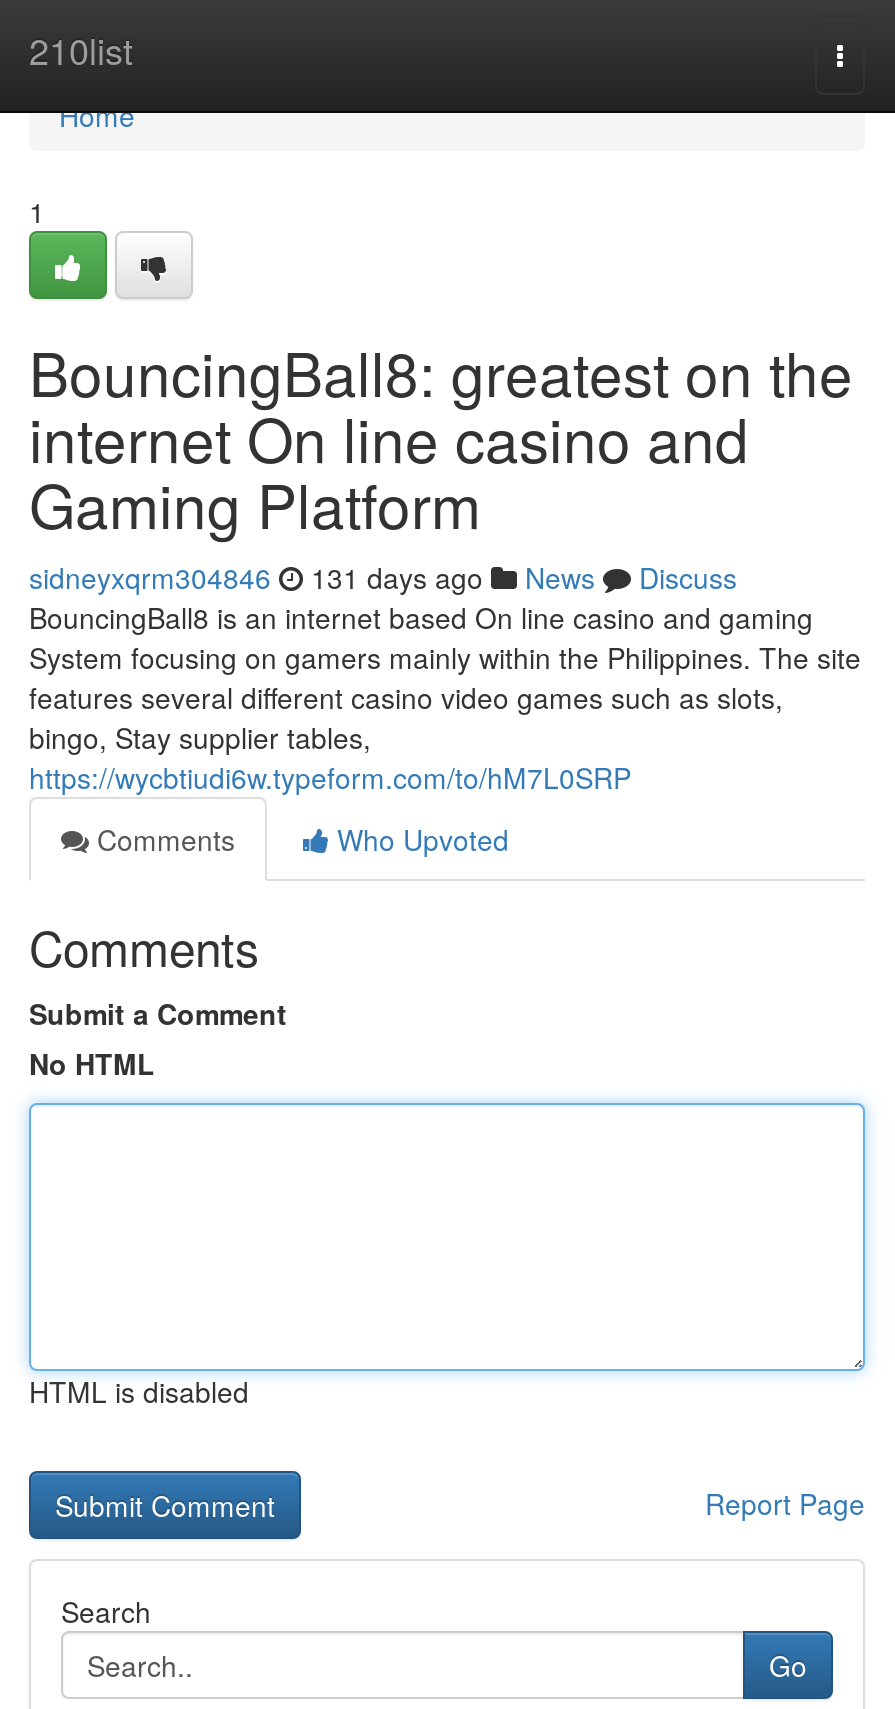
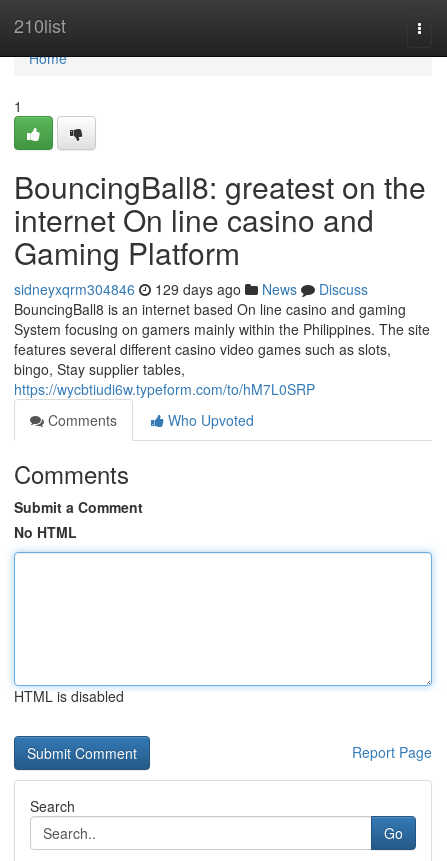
[29,557,737,597] sidneyxqrm304846 131 days ago News Discuss -> [14,279,368,299] sidneyxqrm304846 129 days ago News Discuss

